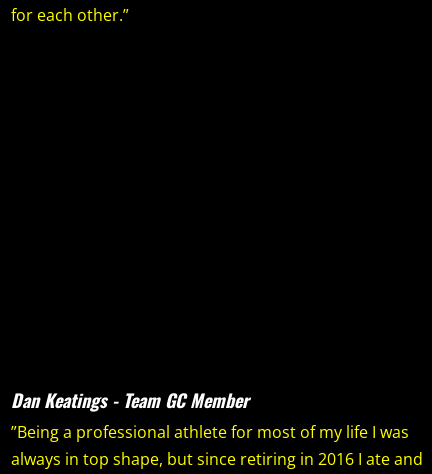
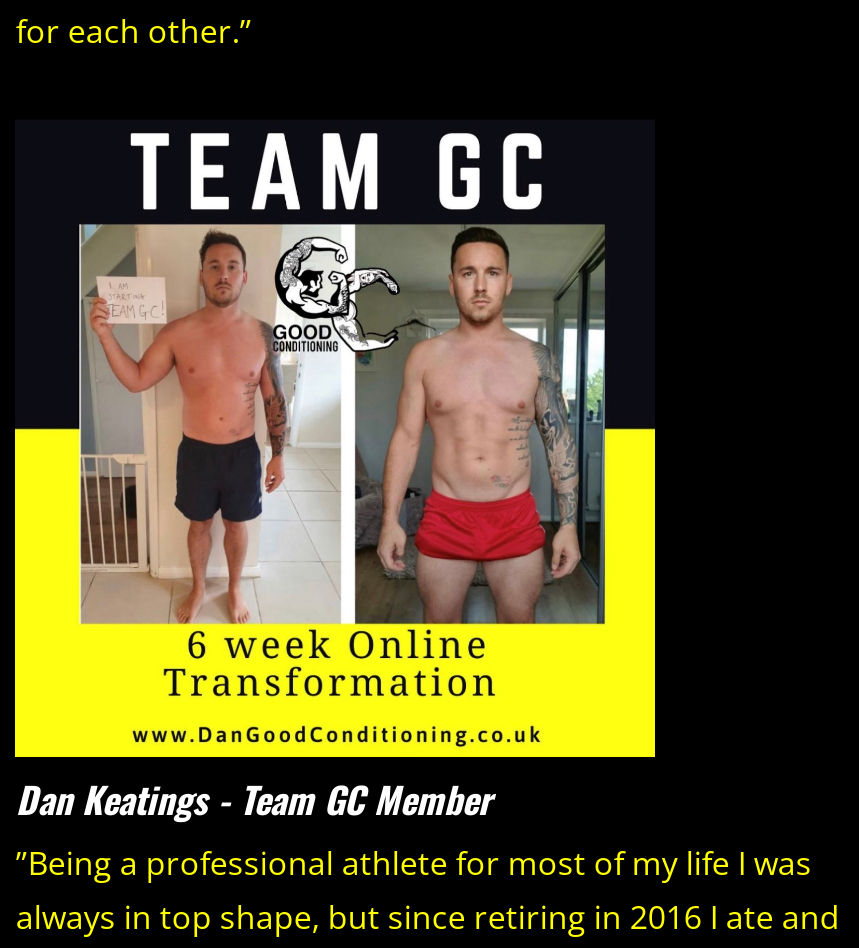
none -> [13,130,657,760] [image]

